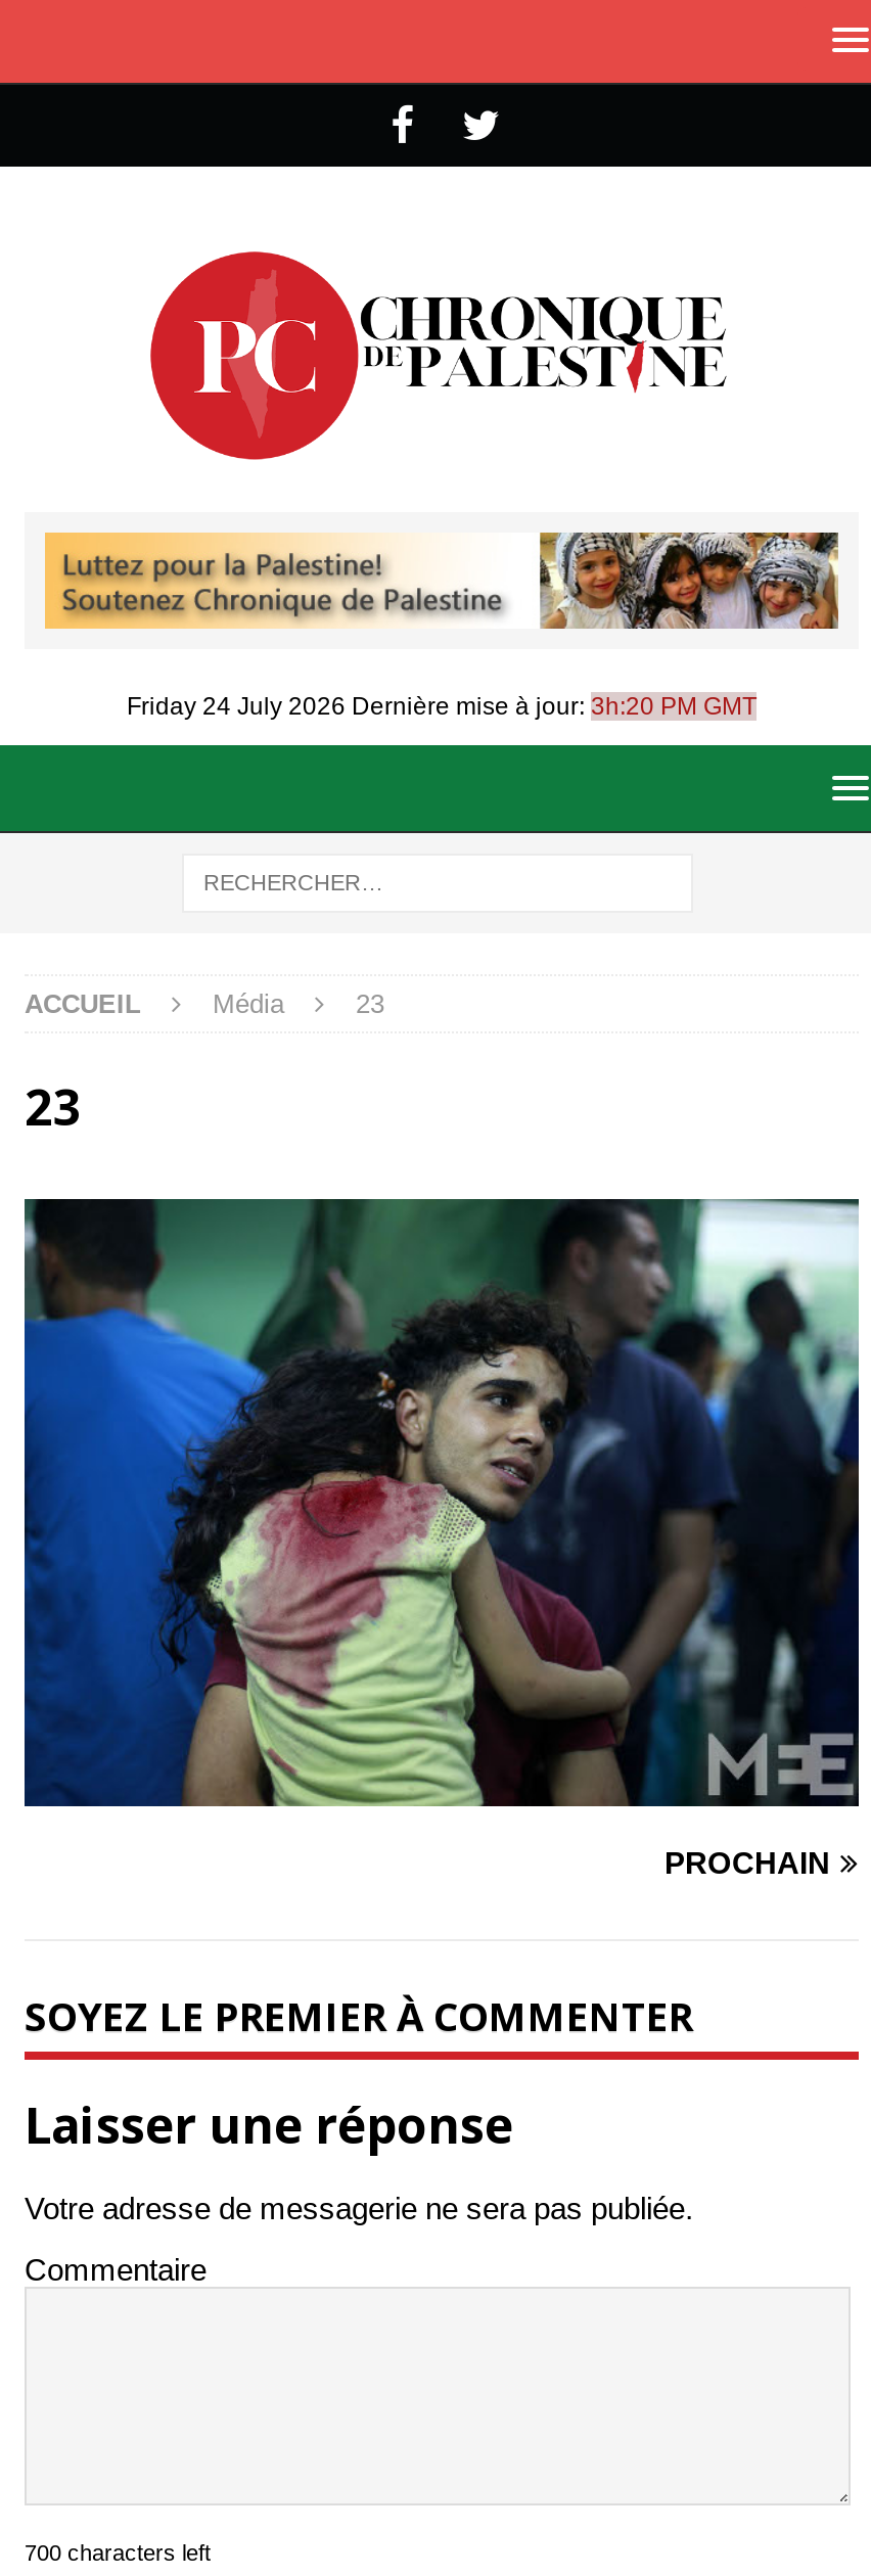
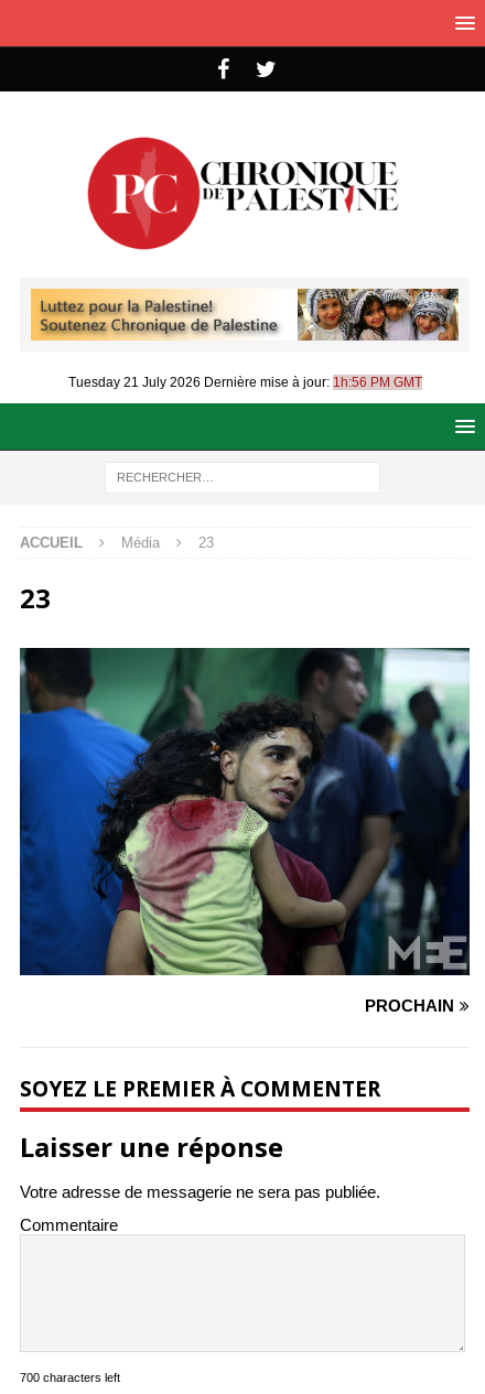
[127,691,757,720] Friday 24 July 2026 Dernière mise à jour: 3h:20 PM GMT -> [68,374,422,390] Tuesday 21 July 2026 Dernière mise à jour: 1h:56 PM GMT

